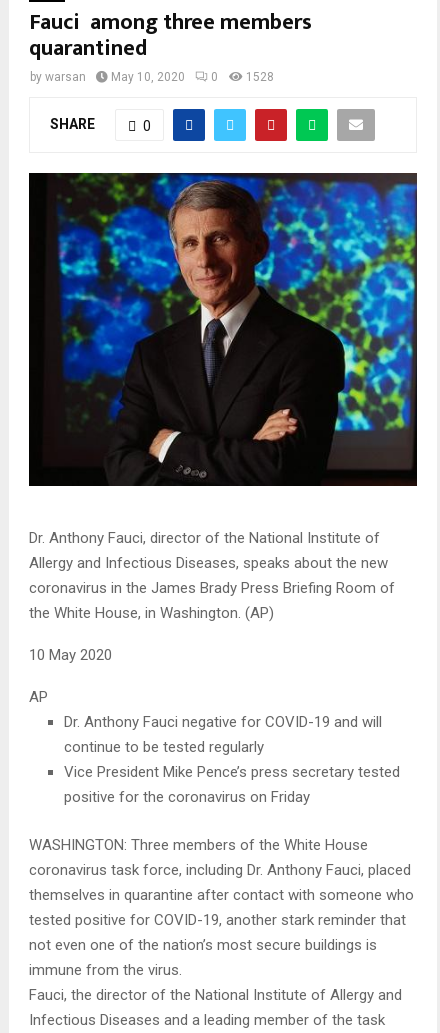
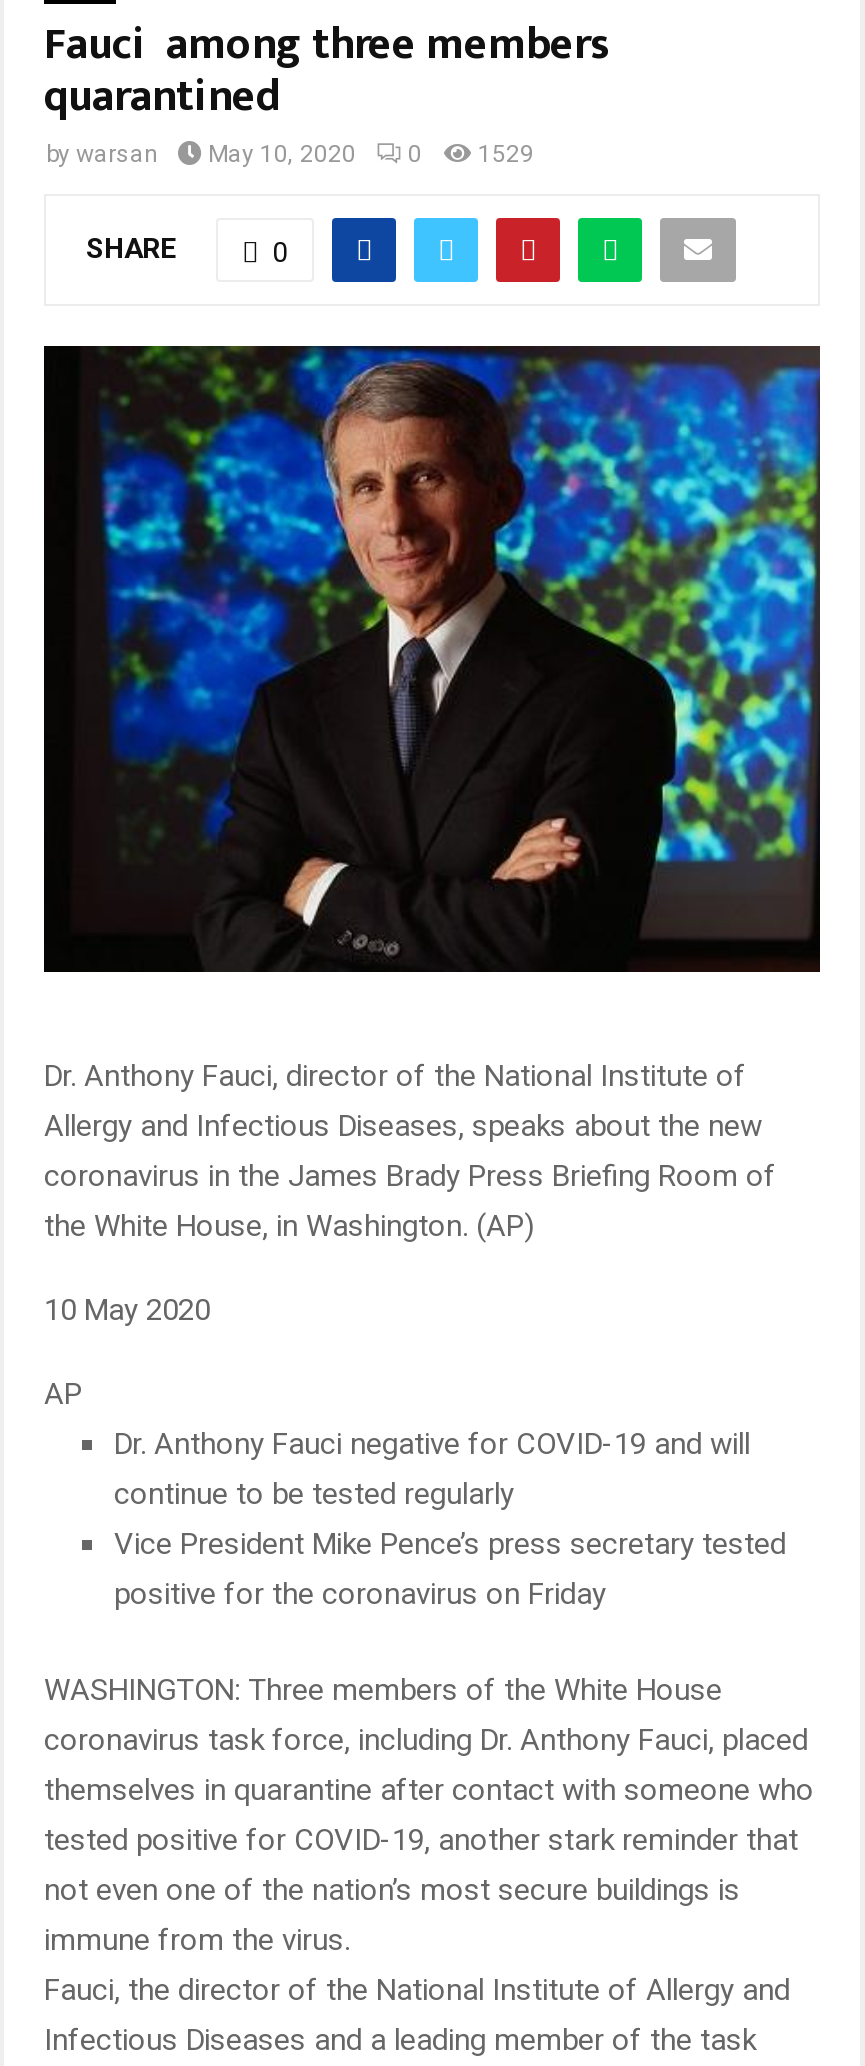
[30,70,274,84] by warsan May 10, 2020 0 1528 -> [46,140,534,168] by warsan May 10, 2020 0 1529

